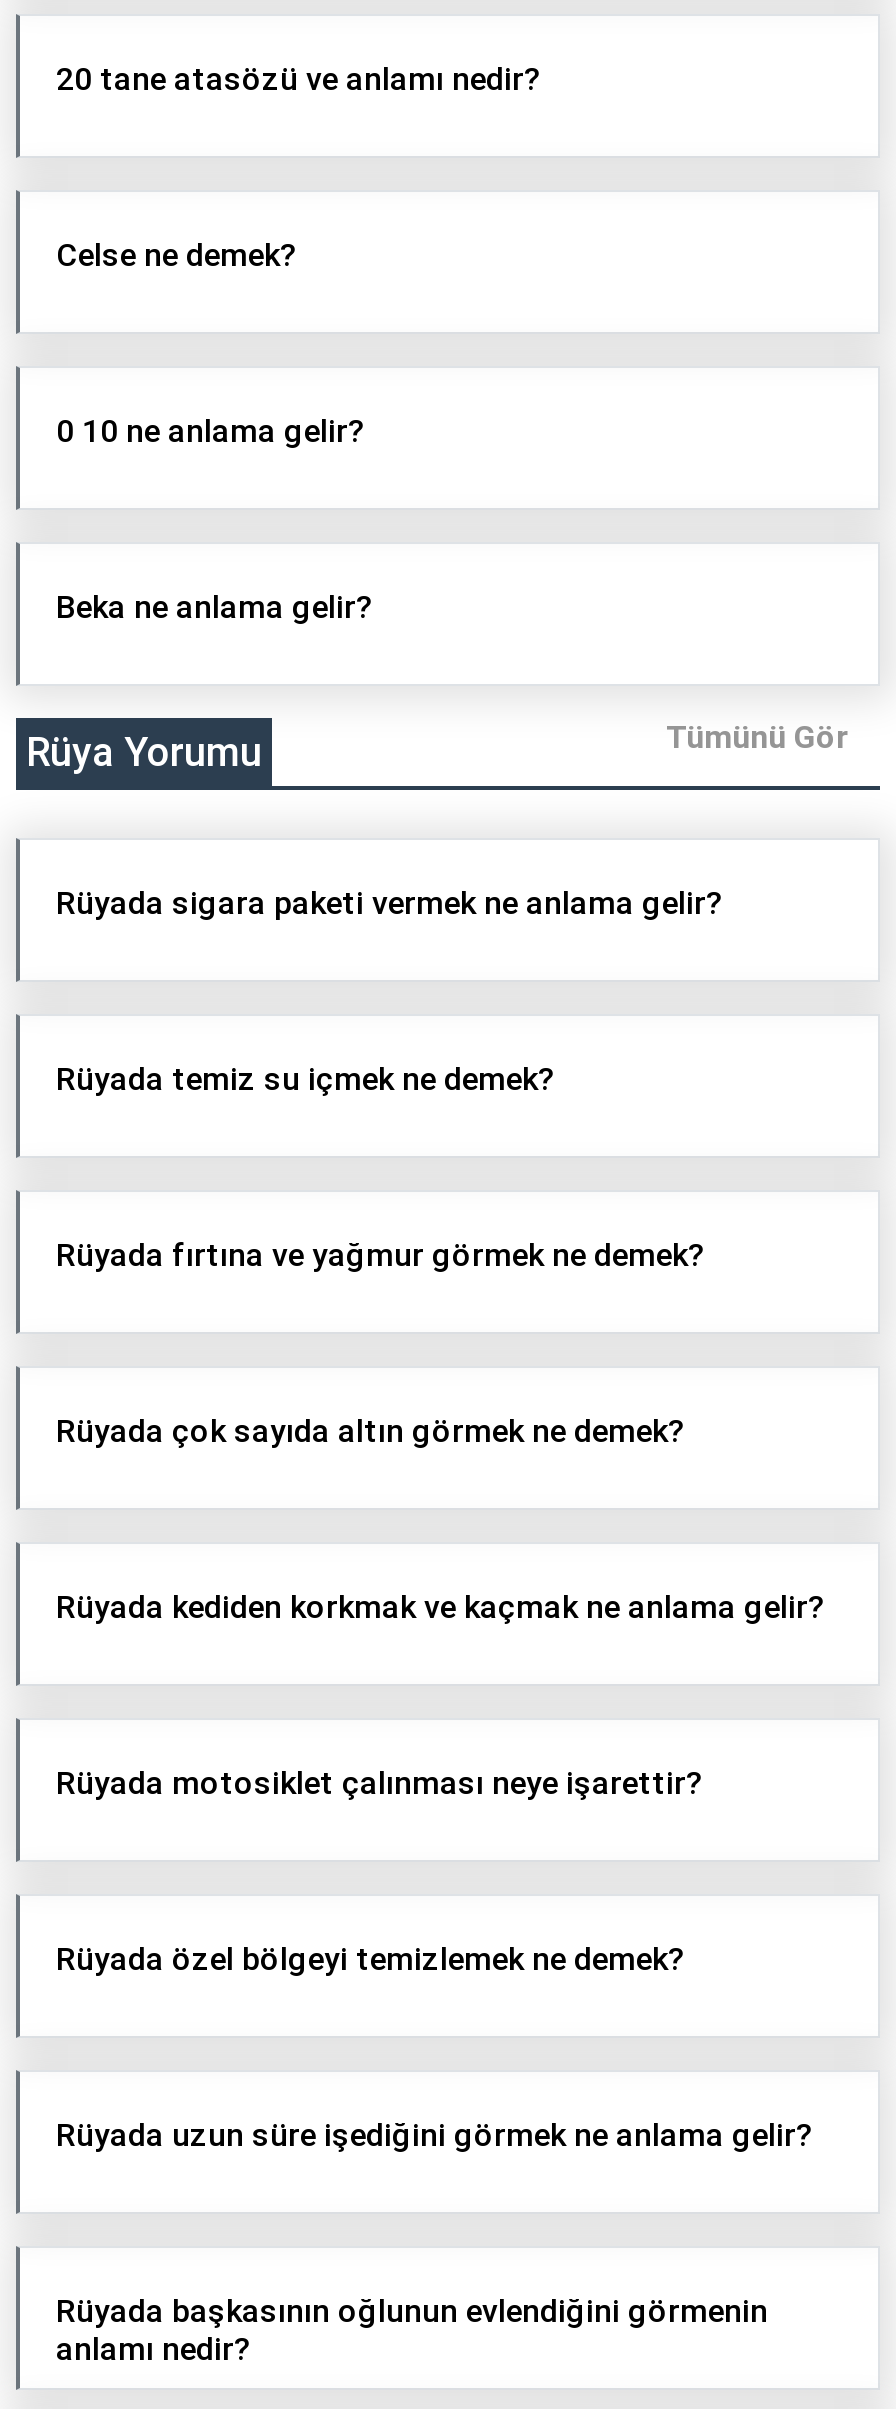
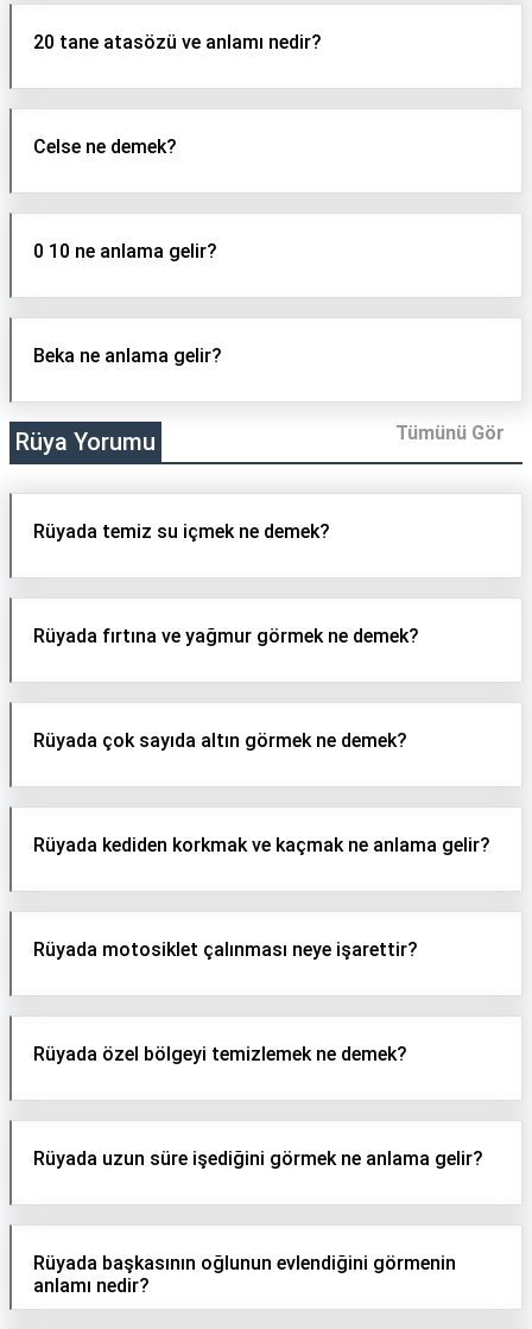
[56,885,724,923] Rüyada sigara paketi vermek ne anlama gelir? -> none

